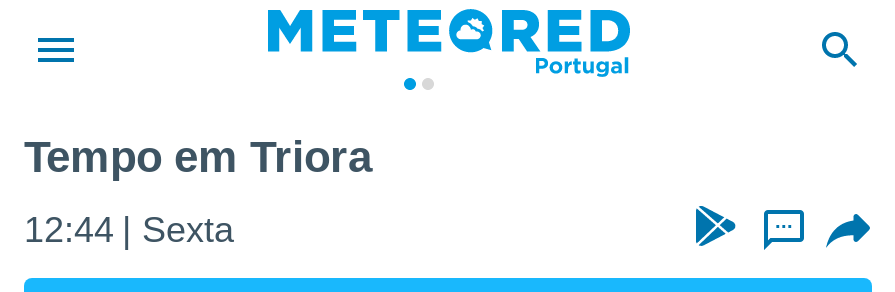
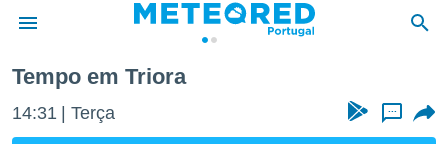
[24,210,234,250] 12:44 Sexta -> [12,103,115,123] 14:31 Terça

